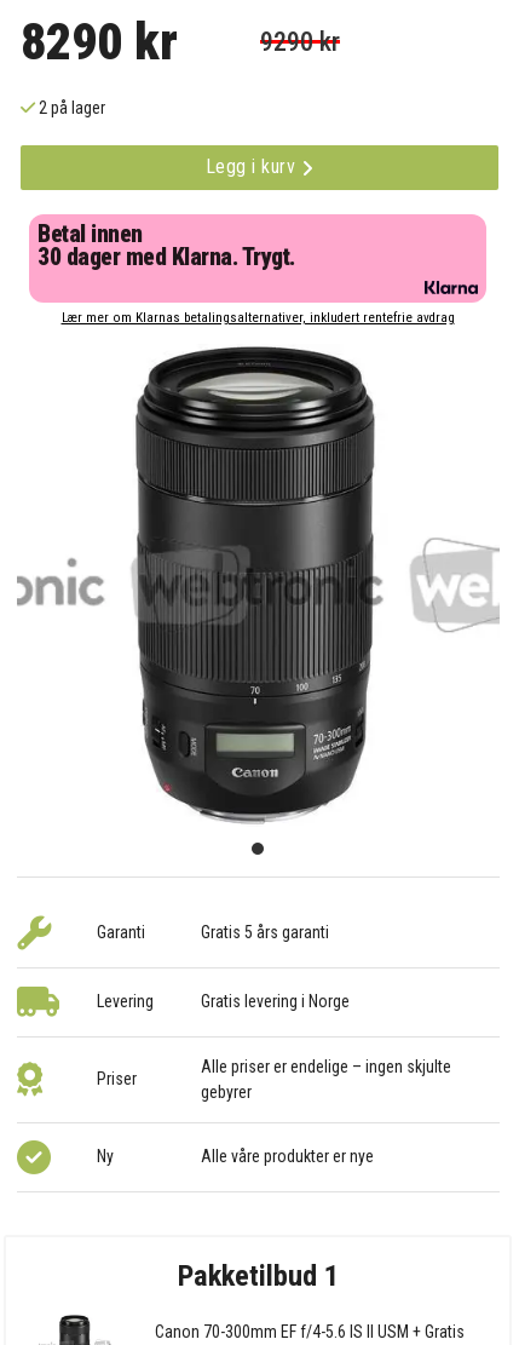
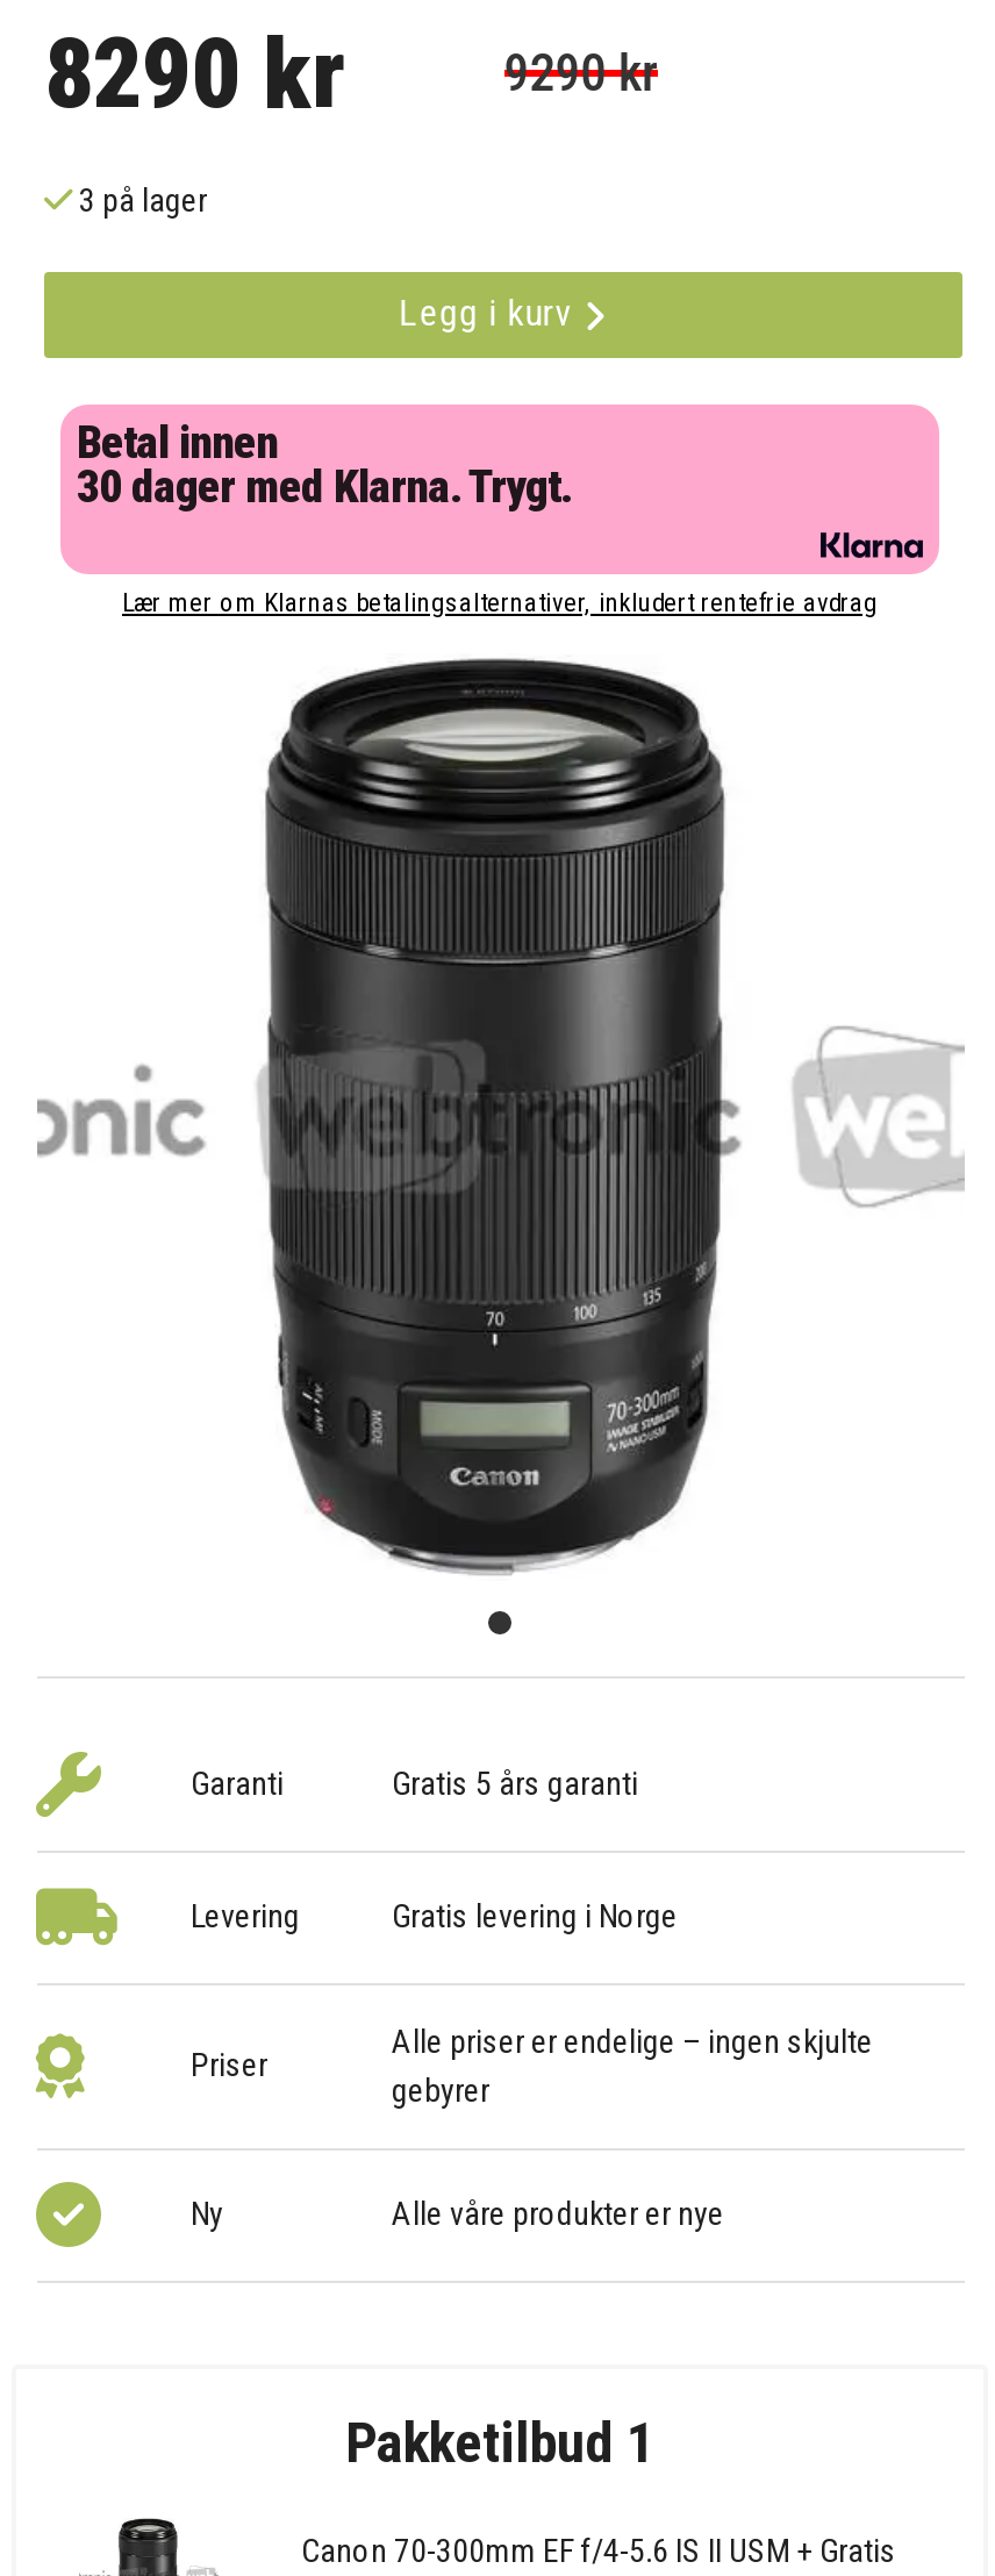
[35,98,105,118] 2 på lager -> [72,182,207,219] 3 på lager

